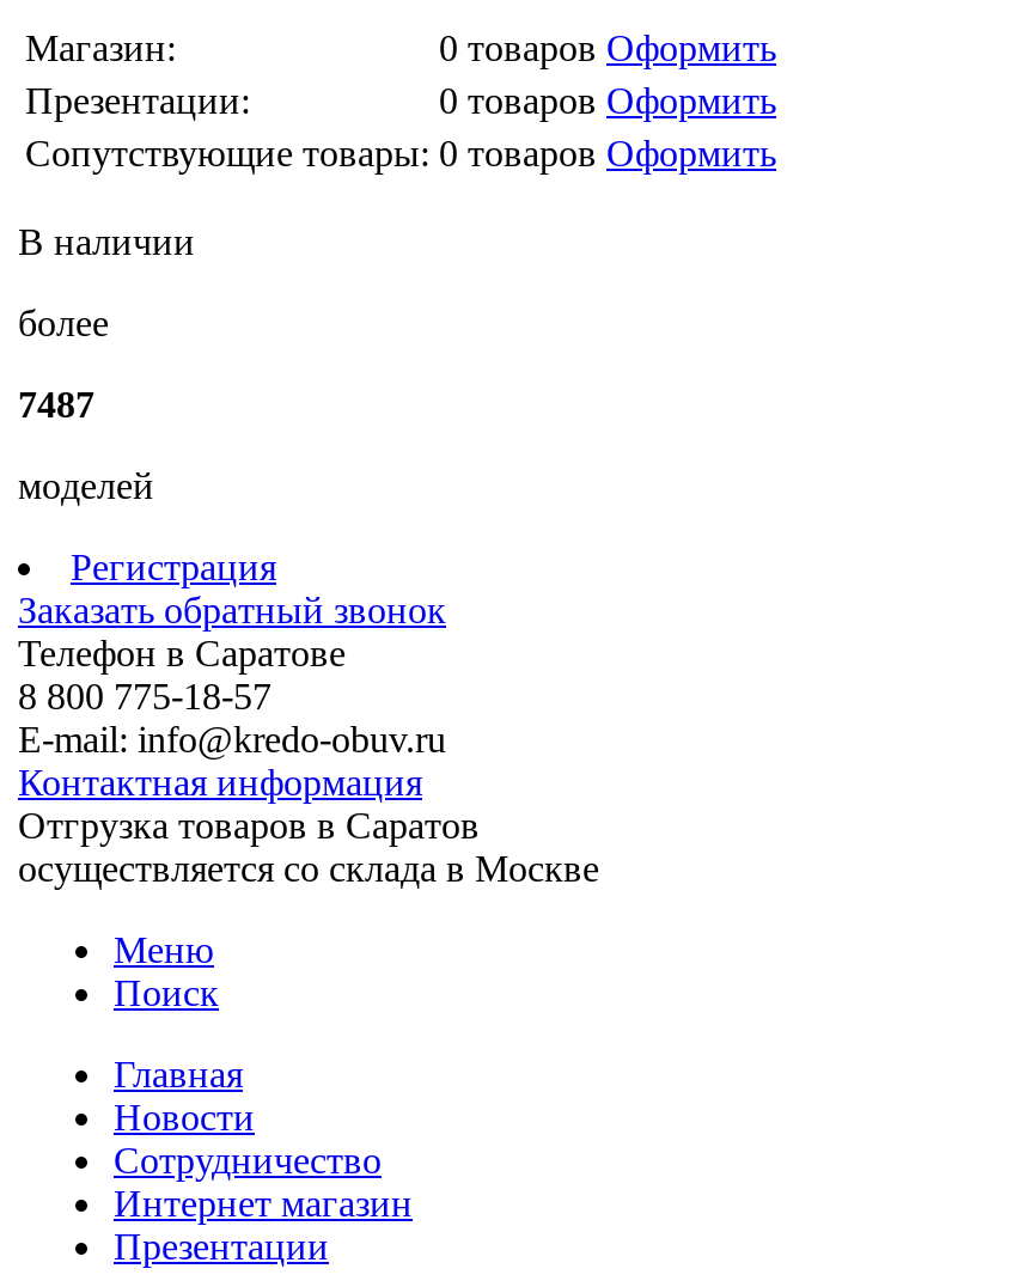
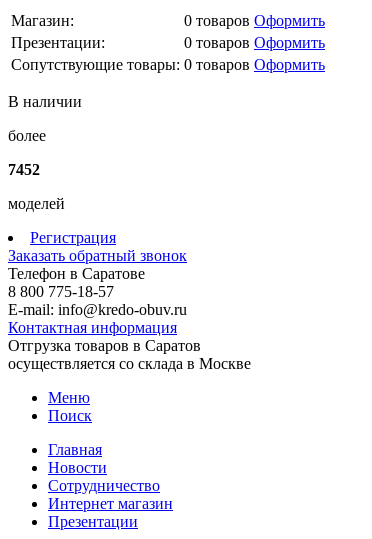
[18,384,94,425] 7487 -> [8,161,40,178] 7452

